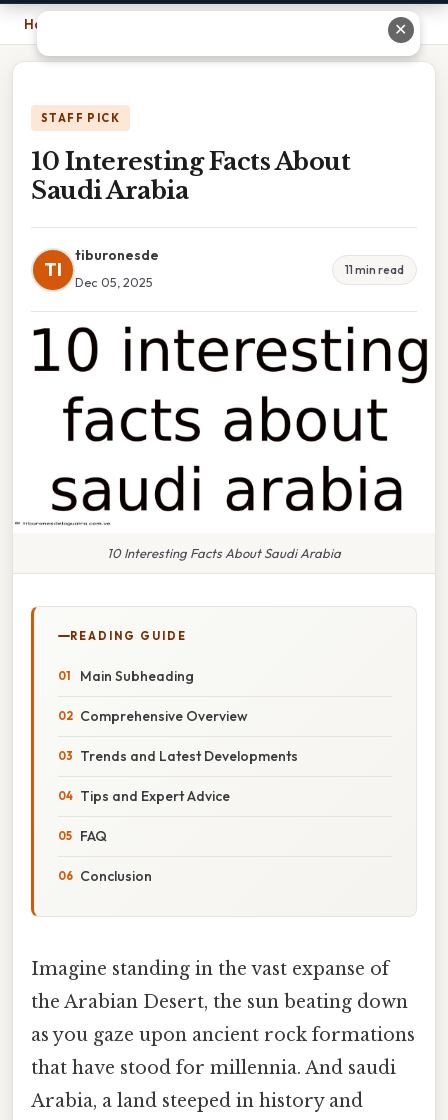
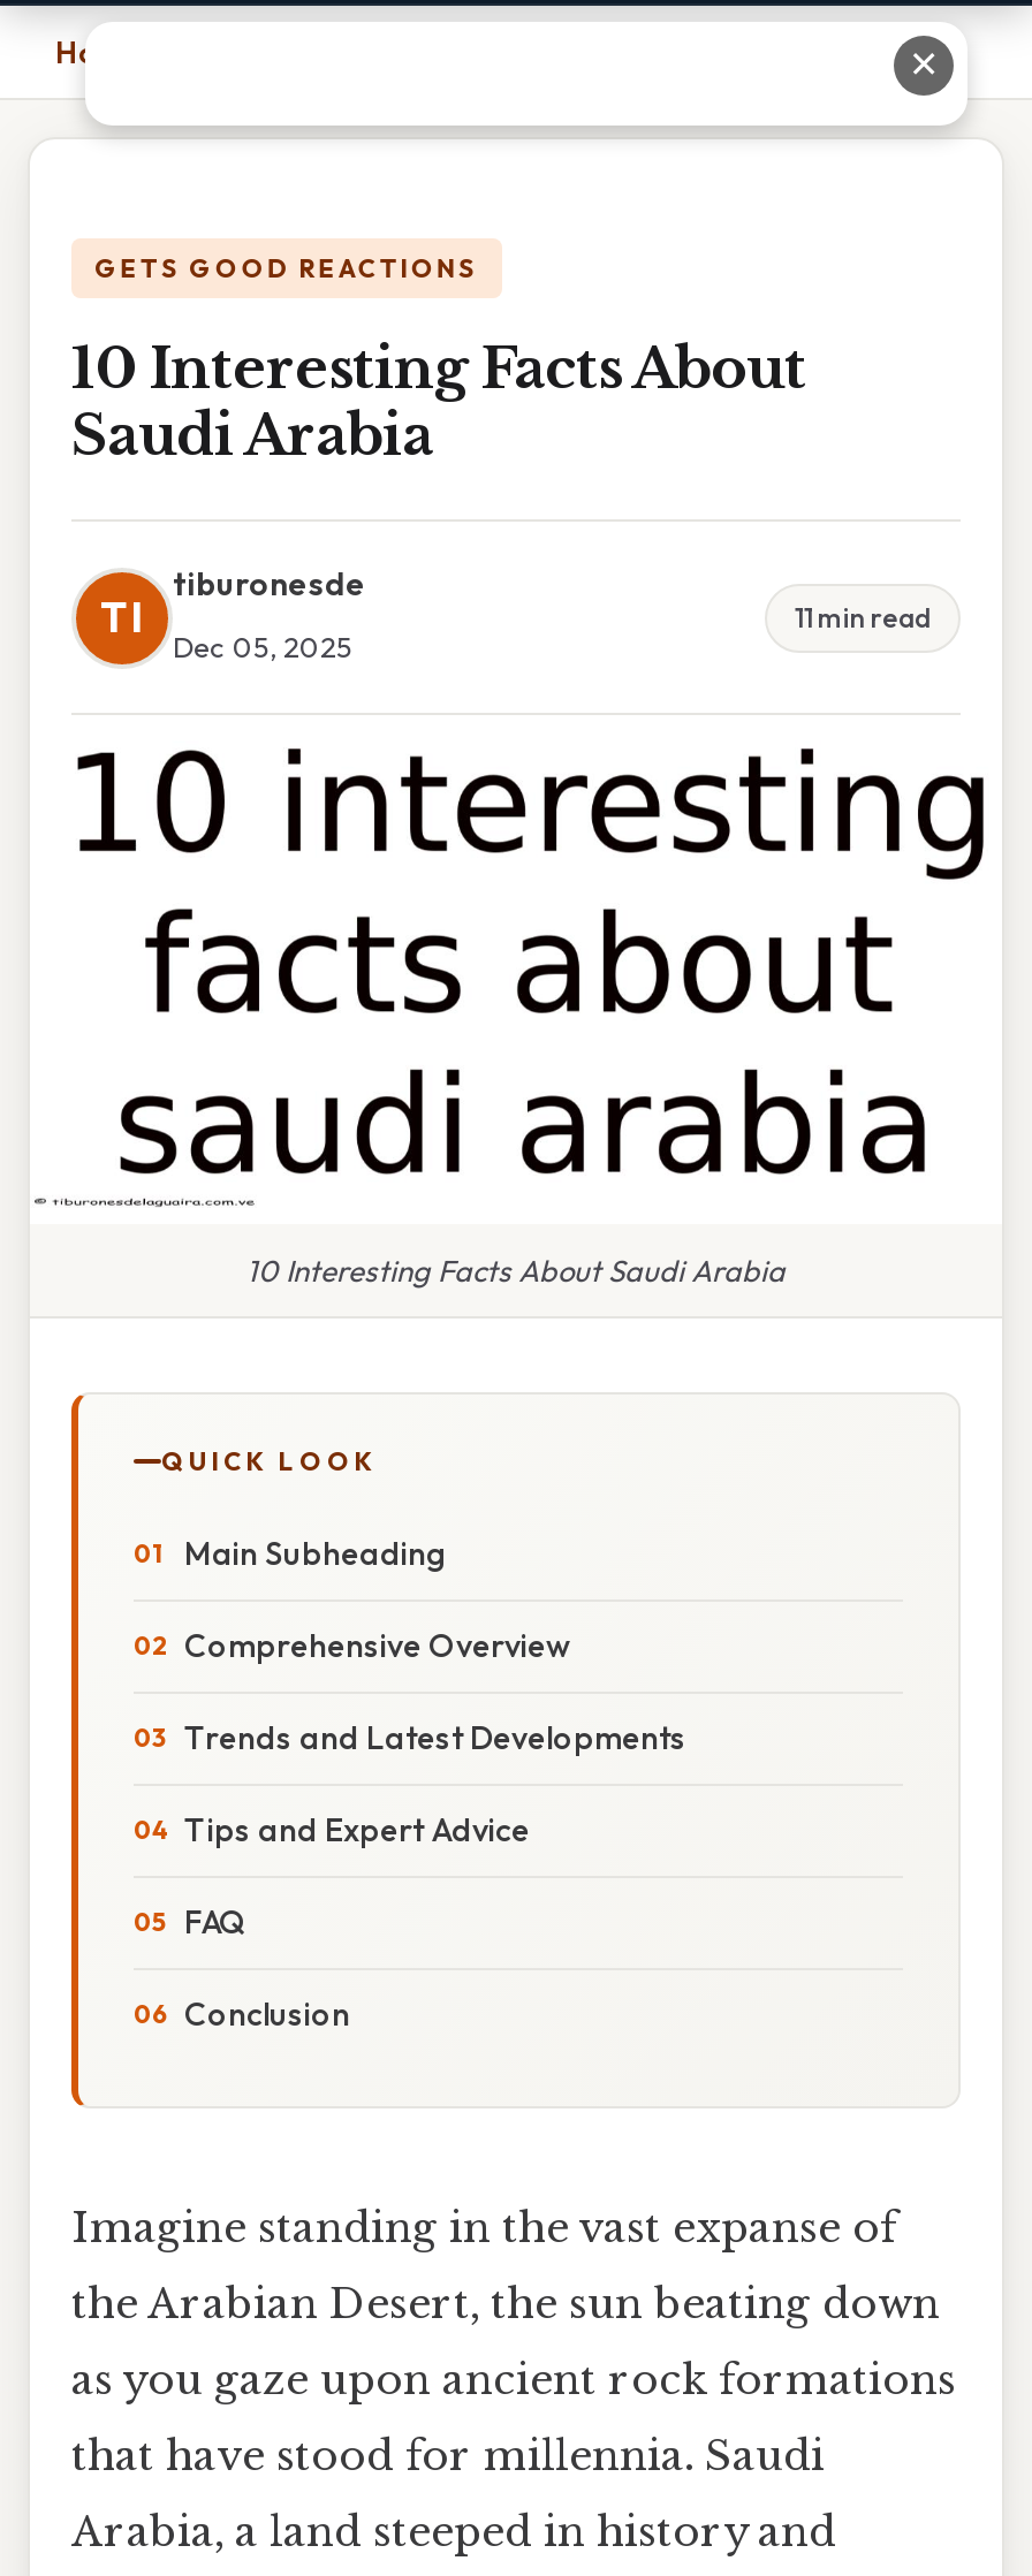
[41,111,120,125] STAFF PICK -> [94,252,478,284] GETS GOOD REACTIONS
[70,629,187,643] READING GUIDE -> [161,1445,378,1477] QUICK LOOK
[31,1057,396,1079] that have stood for millennia. And saudi -> [71,2430,825,2481] that have stood for millennia. Saudi

